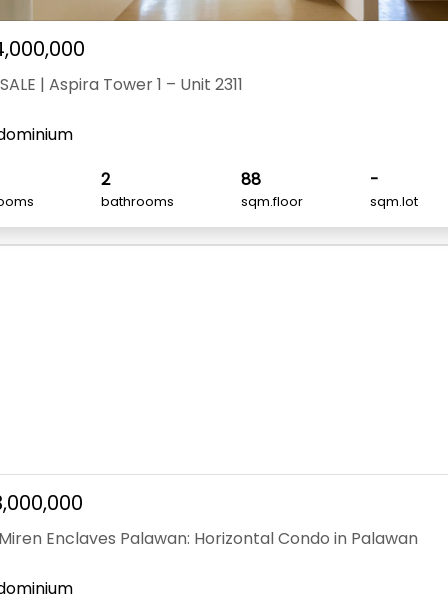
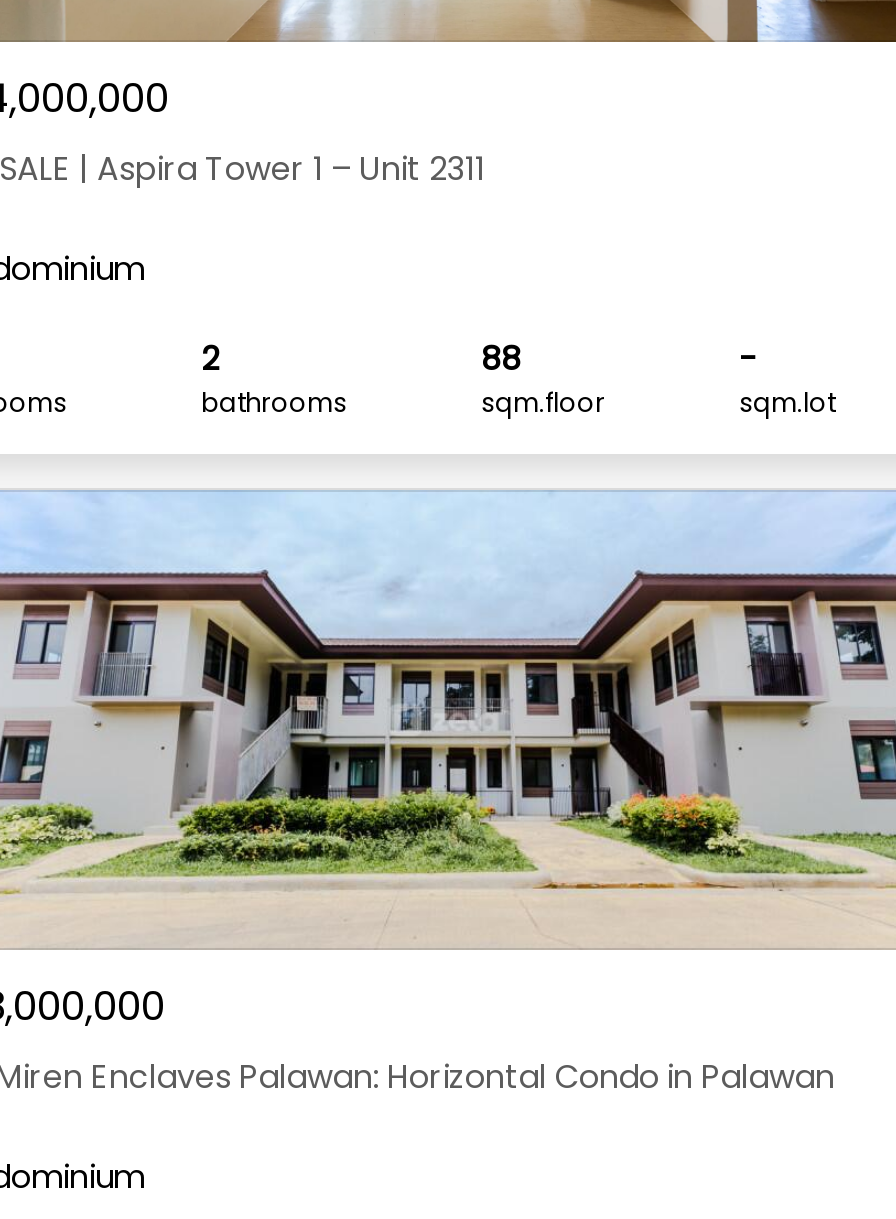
none -> [6,490,890,950] [image]

